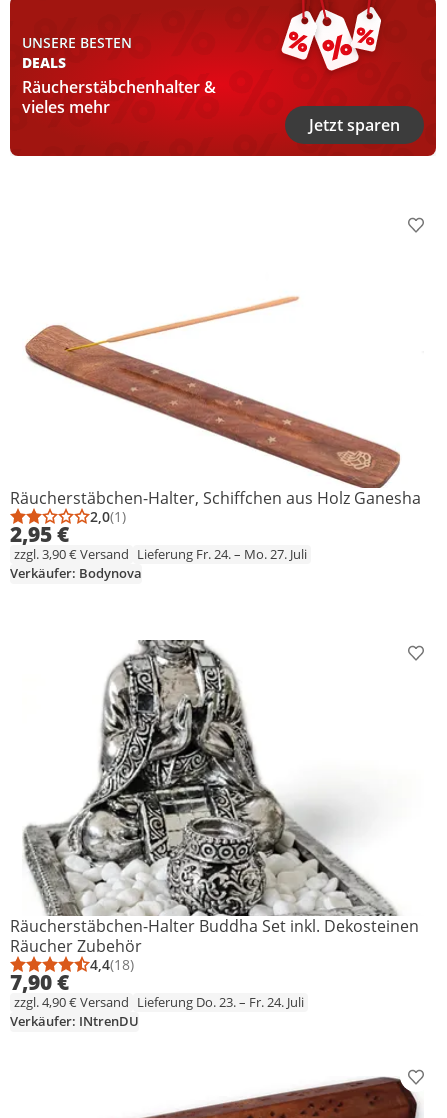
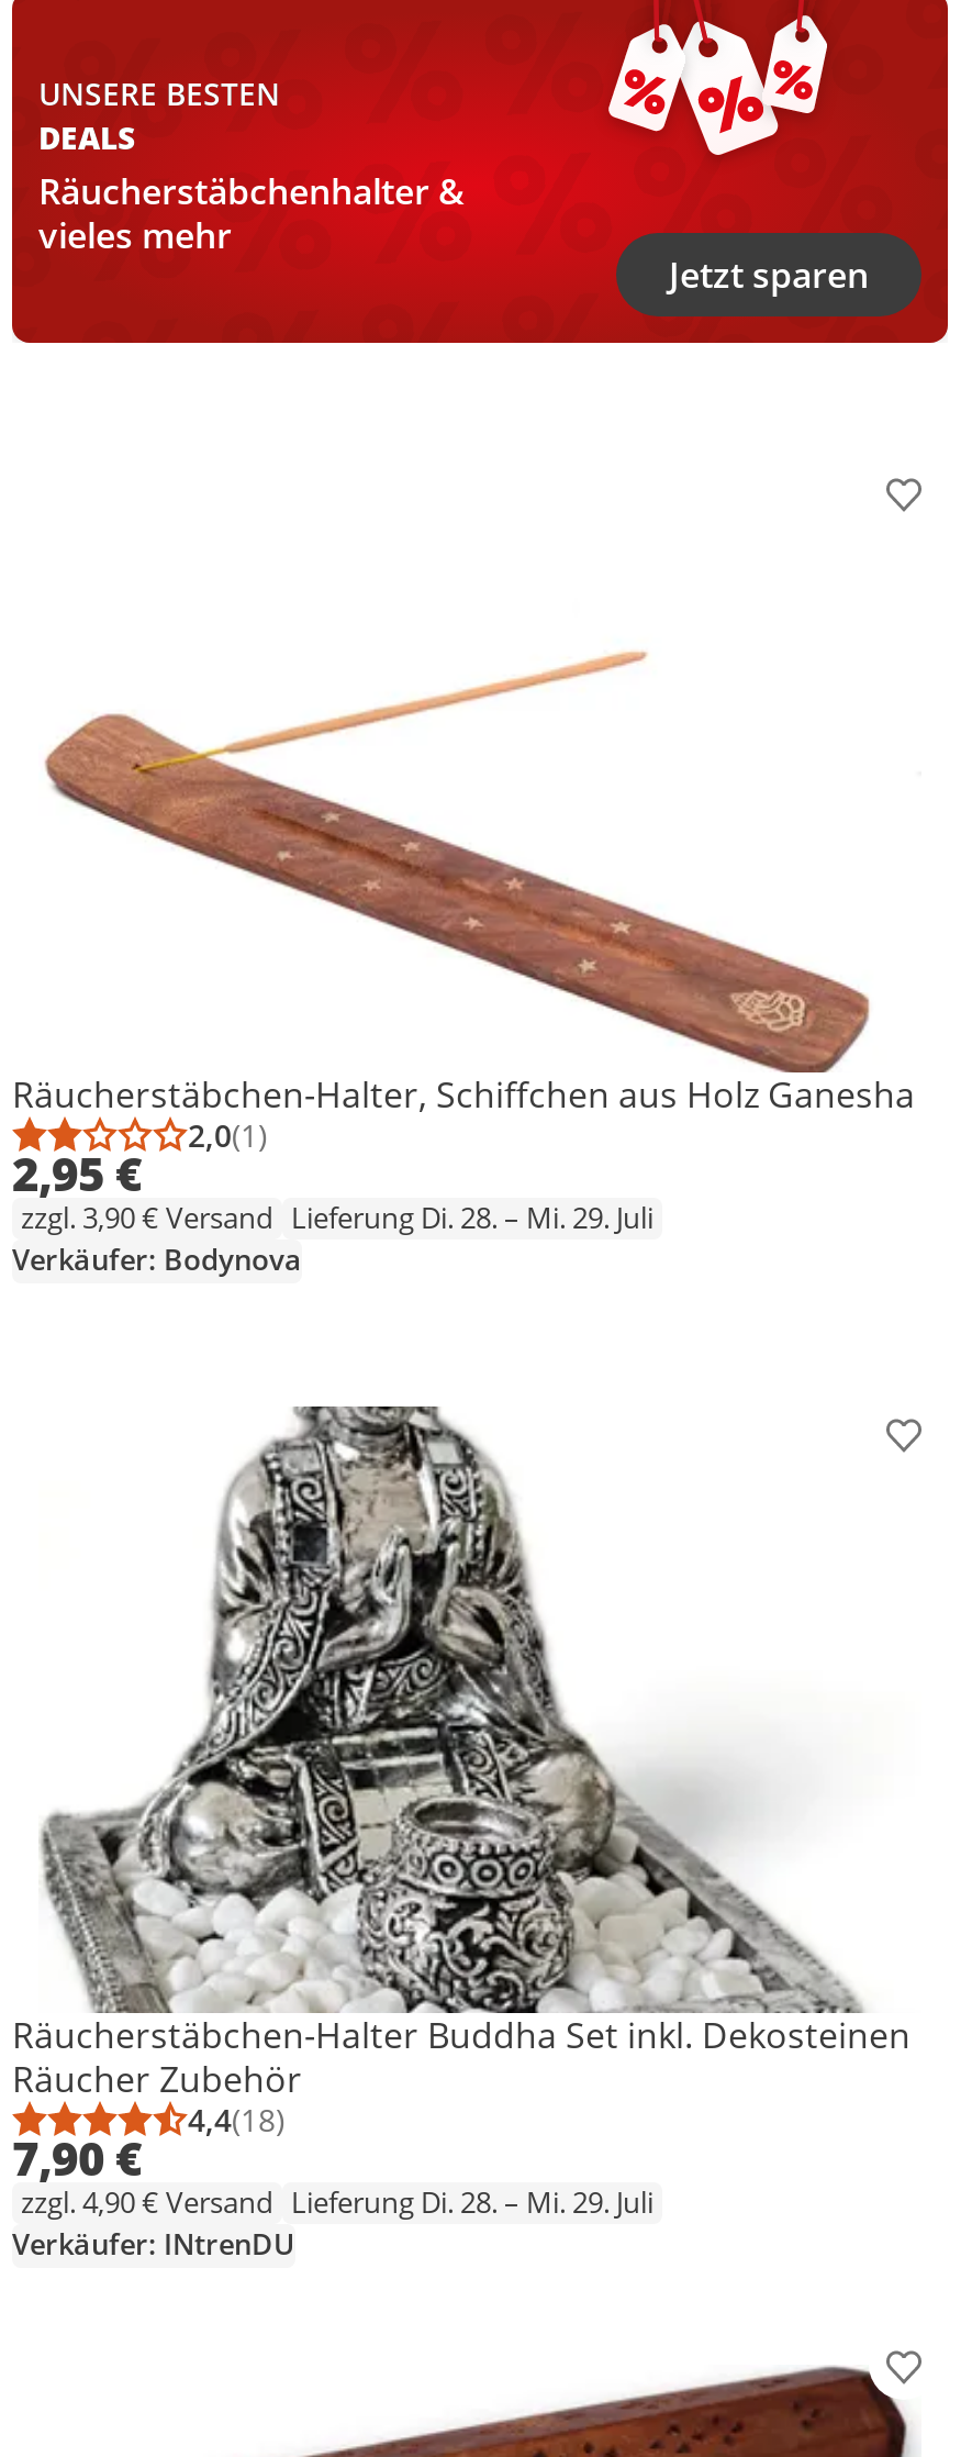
[14,545,307,563] zzgl. 3,90 € Versand Lieferung Fr. 24. – Mo. 27. Juli -> [21,1198,653,1237] zzgl. 3,90 € Versand Lieferung Di. 28. – Mi. 29. Juli
[14,993,304,1011] zzgl. 4,90 € Versand Lieferung Do. 23. – Fr. 24. Juli -> [21,2182,653,2222] zzgl. 4,90 € Versand Lieferung Di. 28. – Mi. 29. Juli

